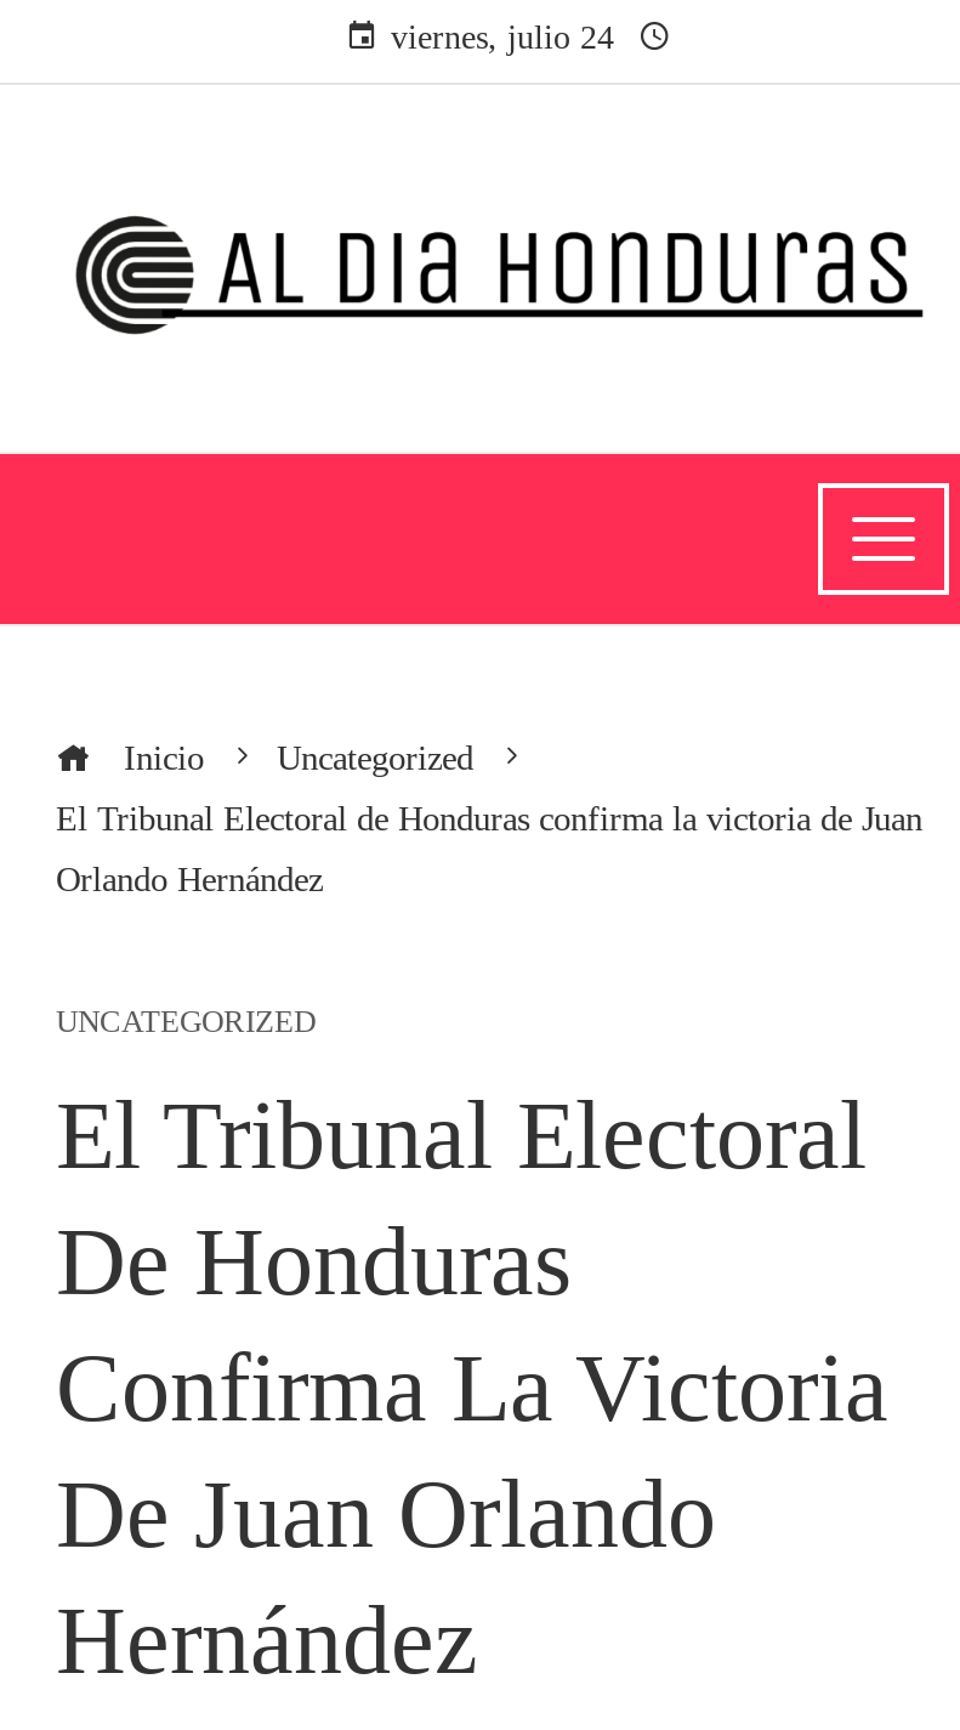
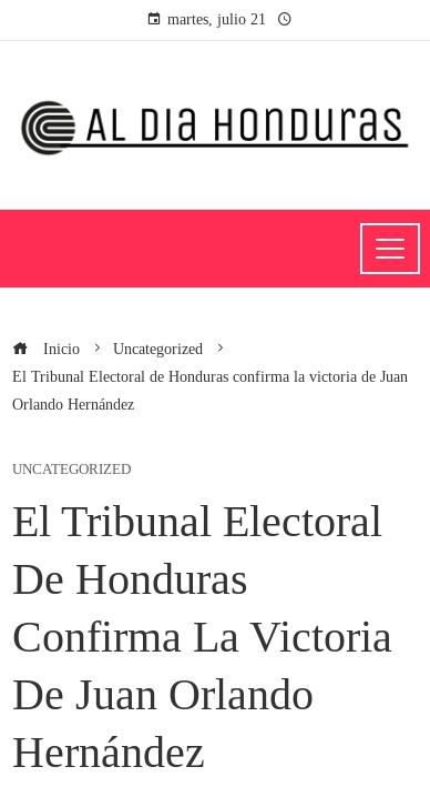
[391,19,614,56] viernes, julio 24 -> [167,11,265,28] martes, julio 21

